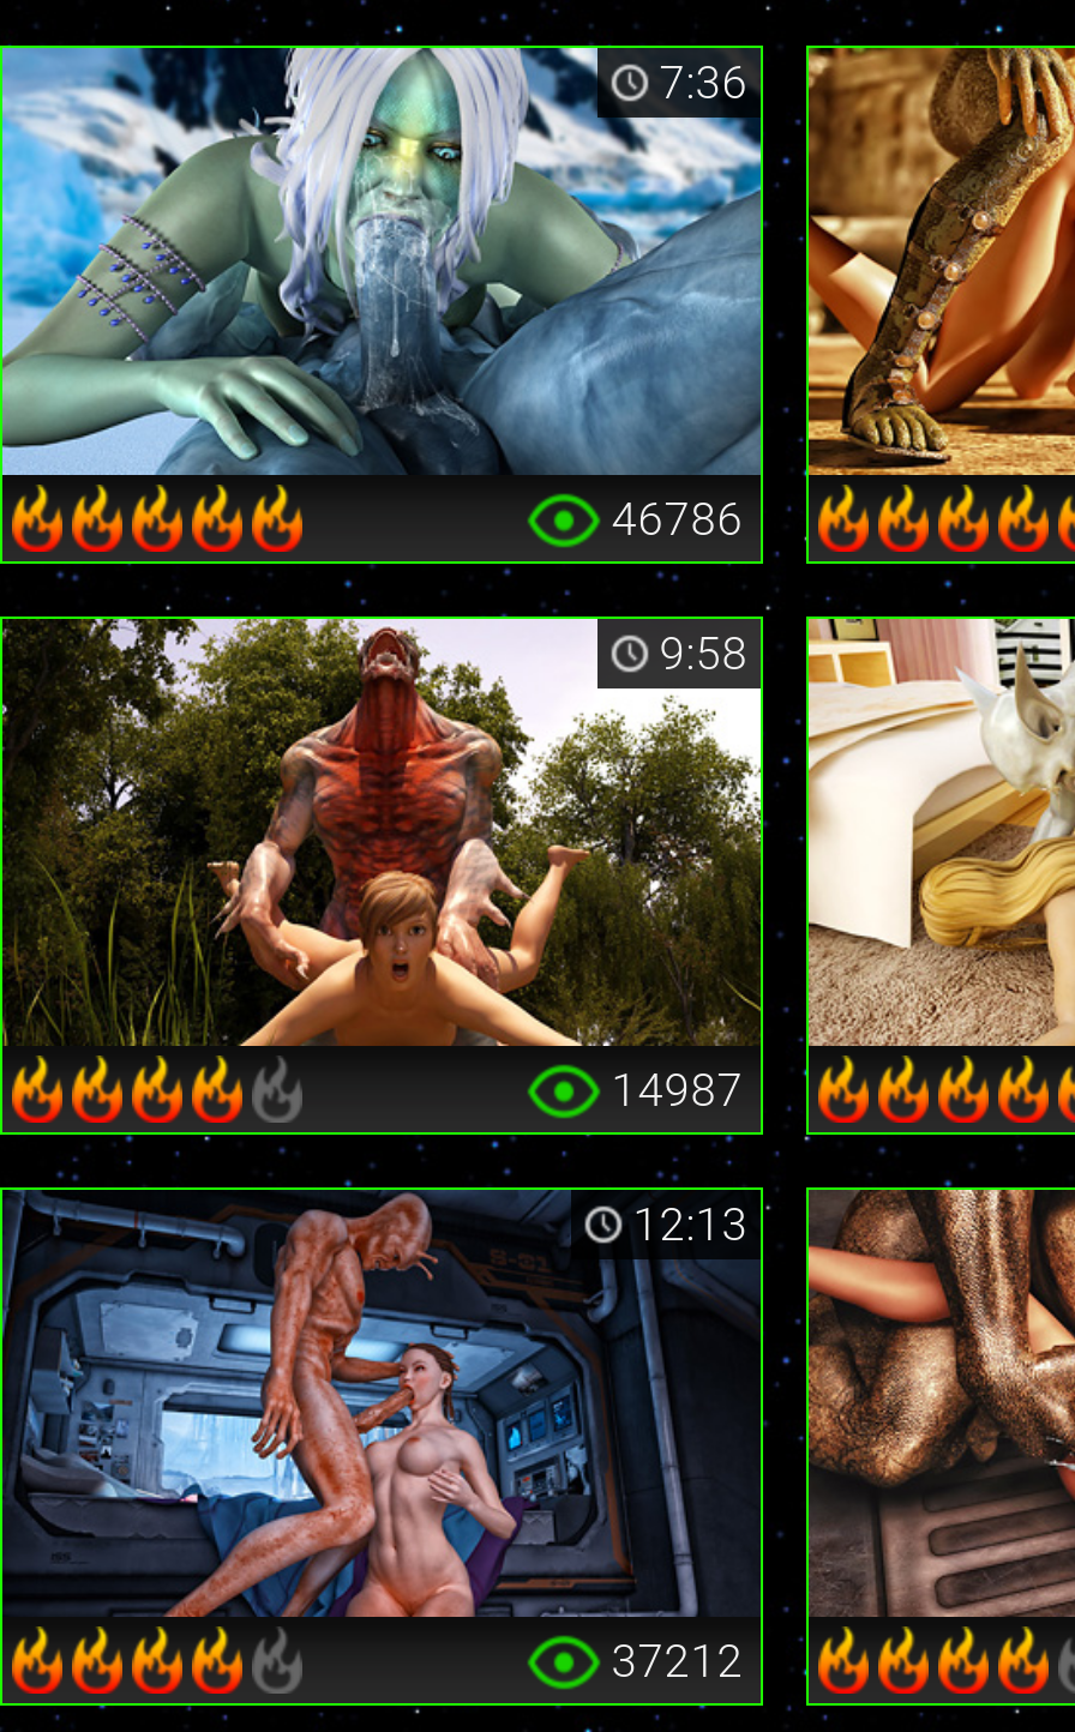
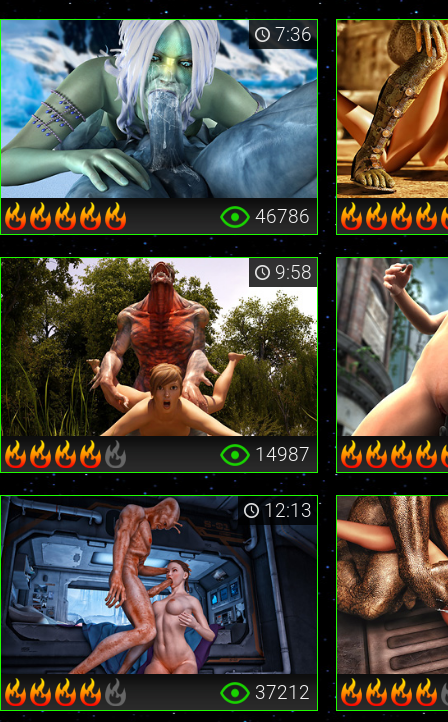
[806,617,1068,1048] [image] -> [336,257,445,436] [image]

